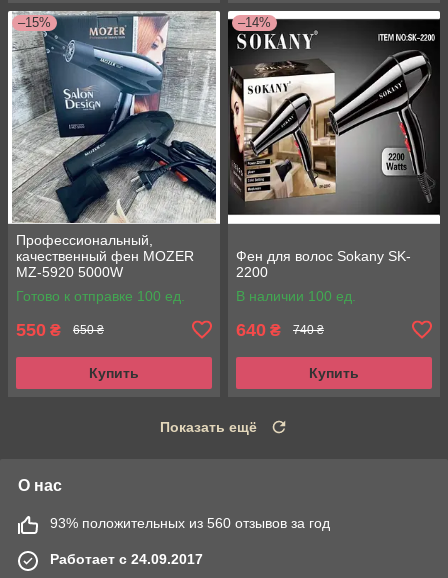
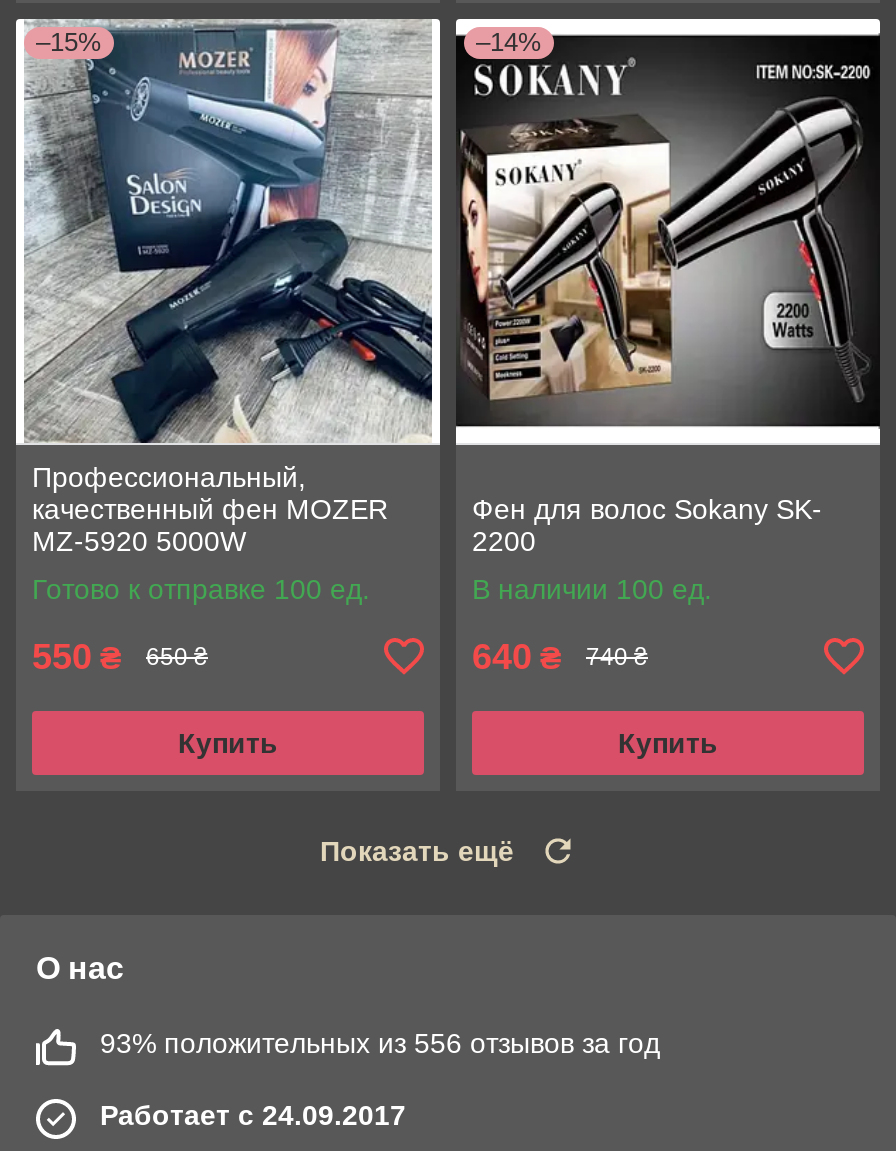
[50,515,330,531] 93% положительных из 560 отзывов за год -> [100,1027,660,1059] 93% положительных из 556 отзывов за год

